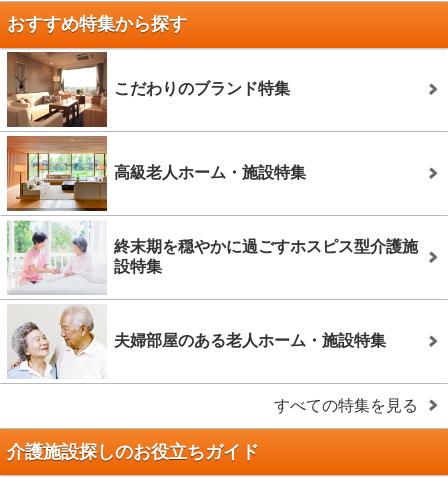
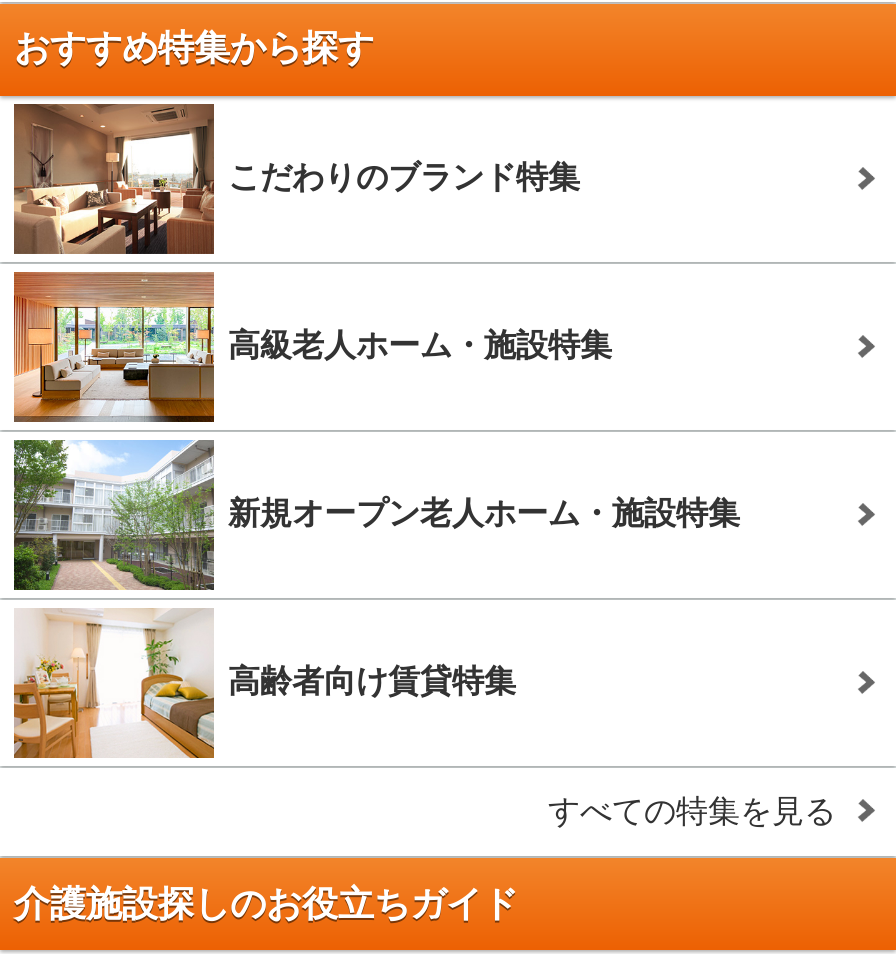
[7,220,418,295] [image] | 終末期を穏やかに過ごすホスピス型介護施 | 設特集 -> [12,438,740,592] [image] | 新規オープン老人ホーム・施設特集
[7,306,386,379] [image] | 夫婦部屋のある老人ホーム・施設特集 -> [12,610,516,760] [image] | 高齢者向け賃貸特集

